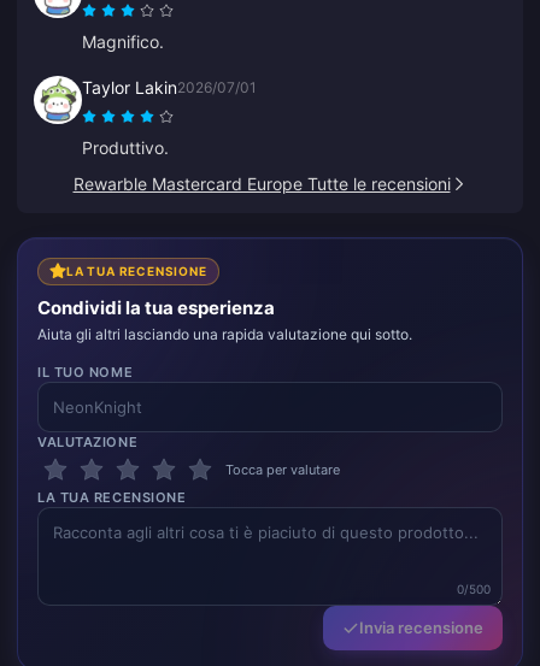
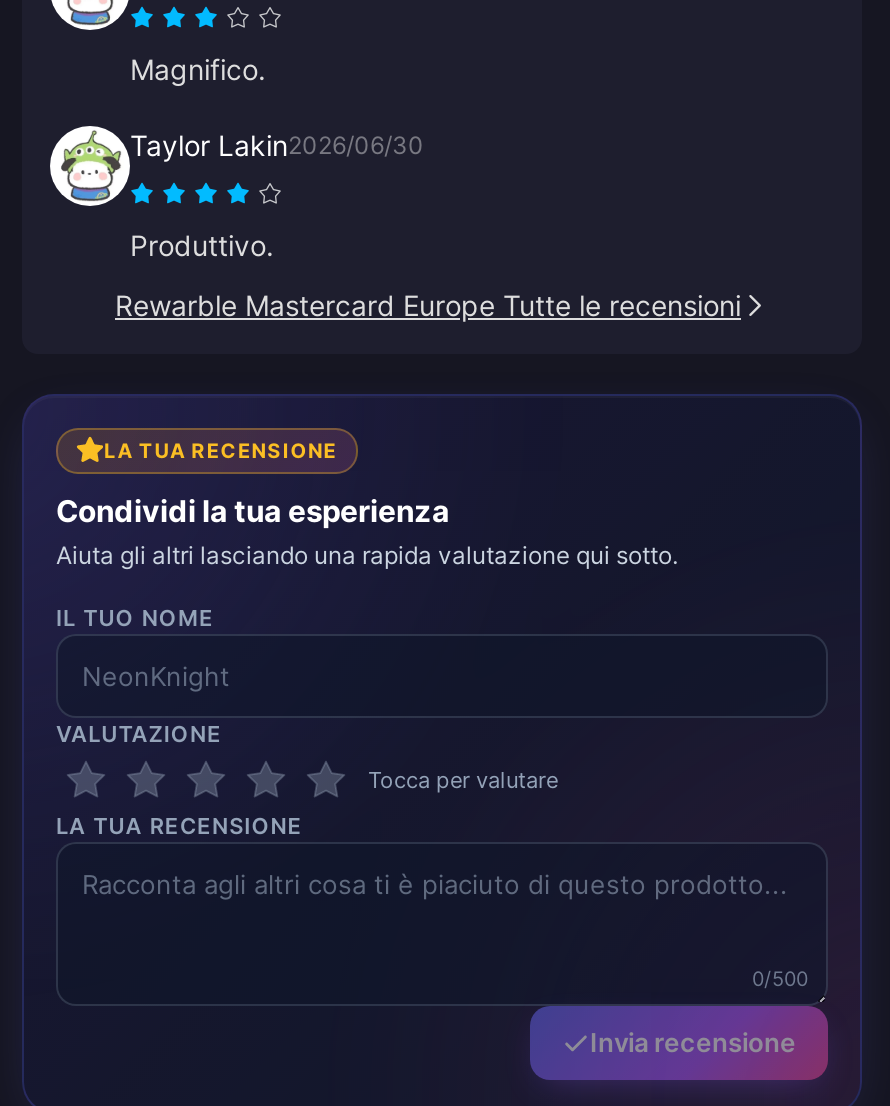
[82,76,257,97] Taylor Lakin2026/07/01 -> [130,127,424,161] Taylor Lakin2026/06/30

